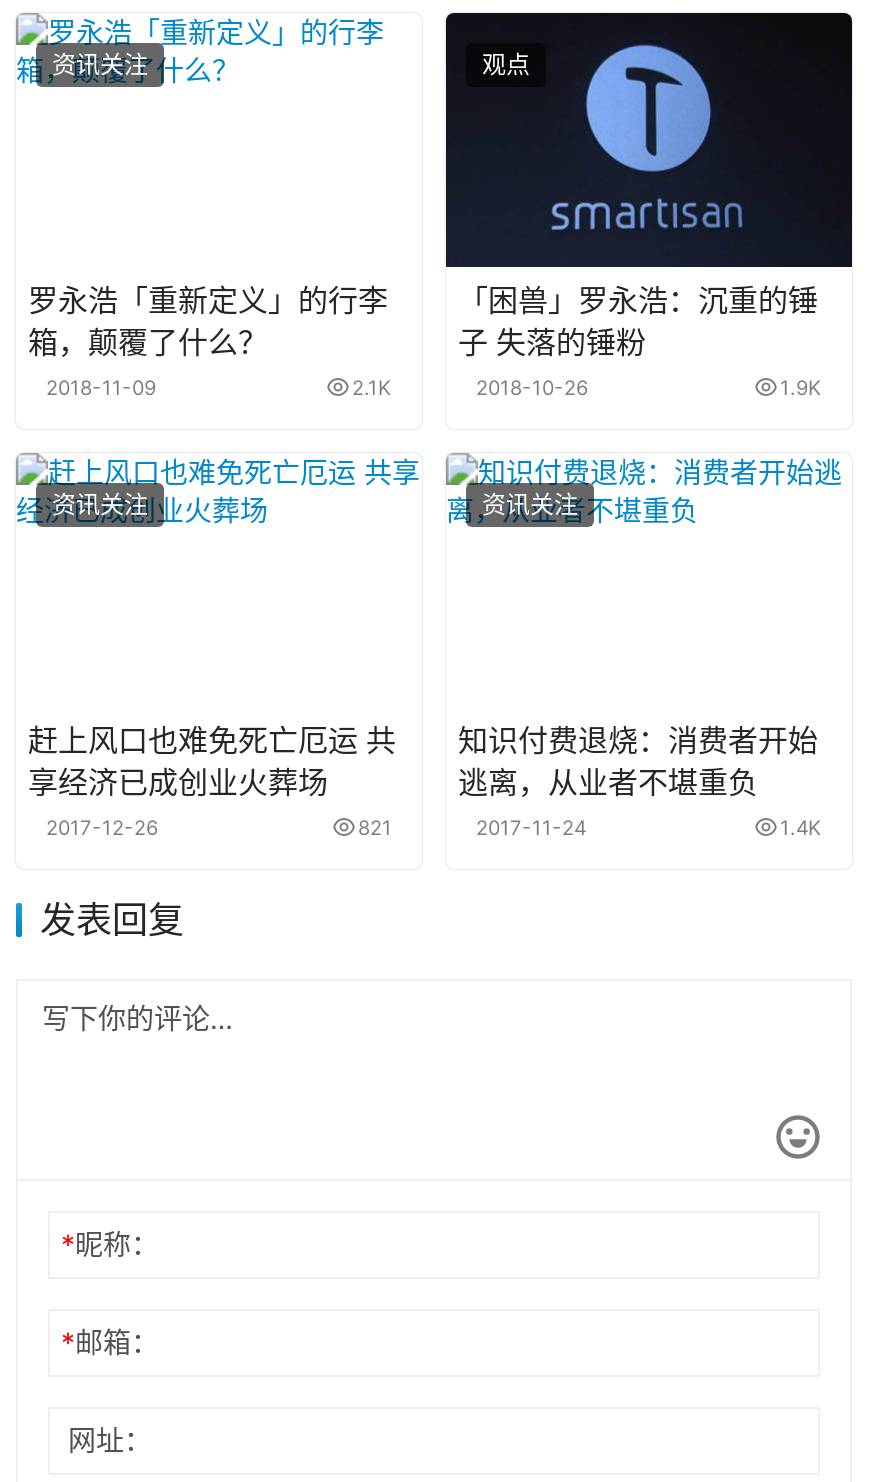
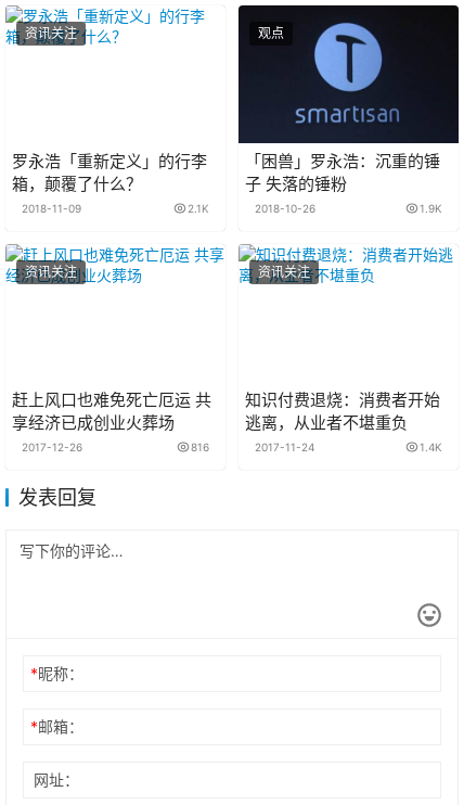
[358,815,392,839] 821 -> [191,441,209,454] 816

